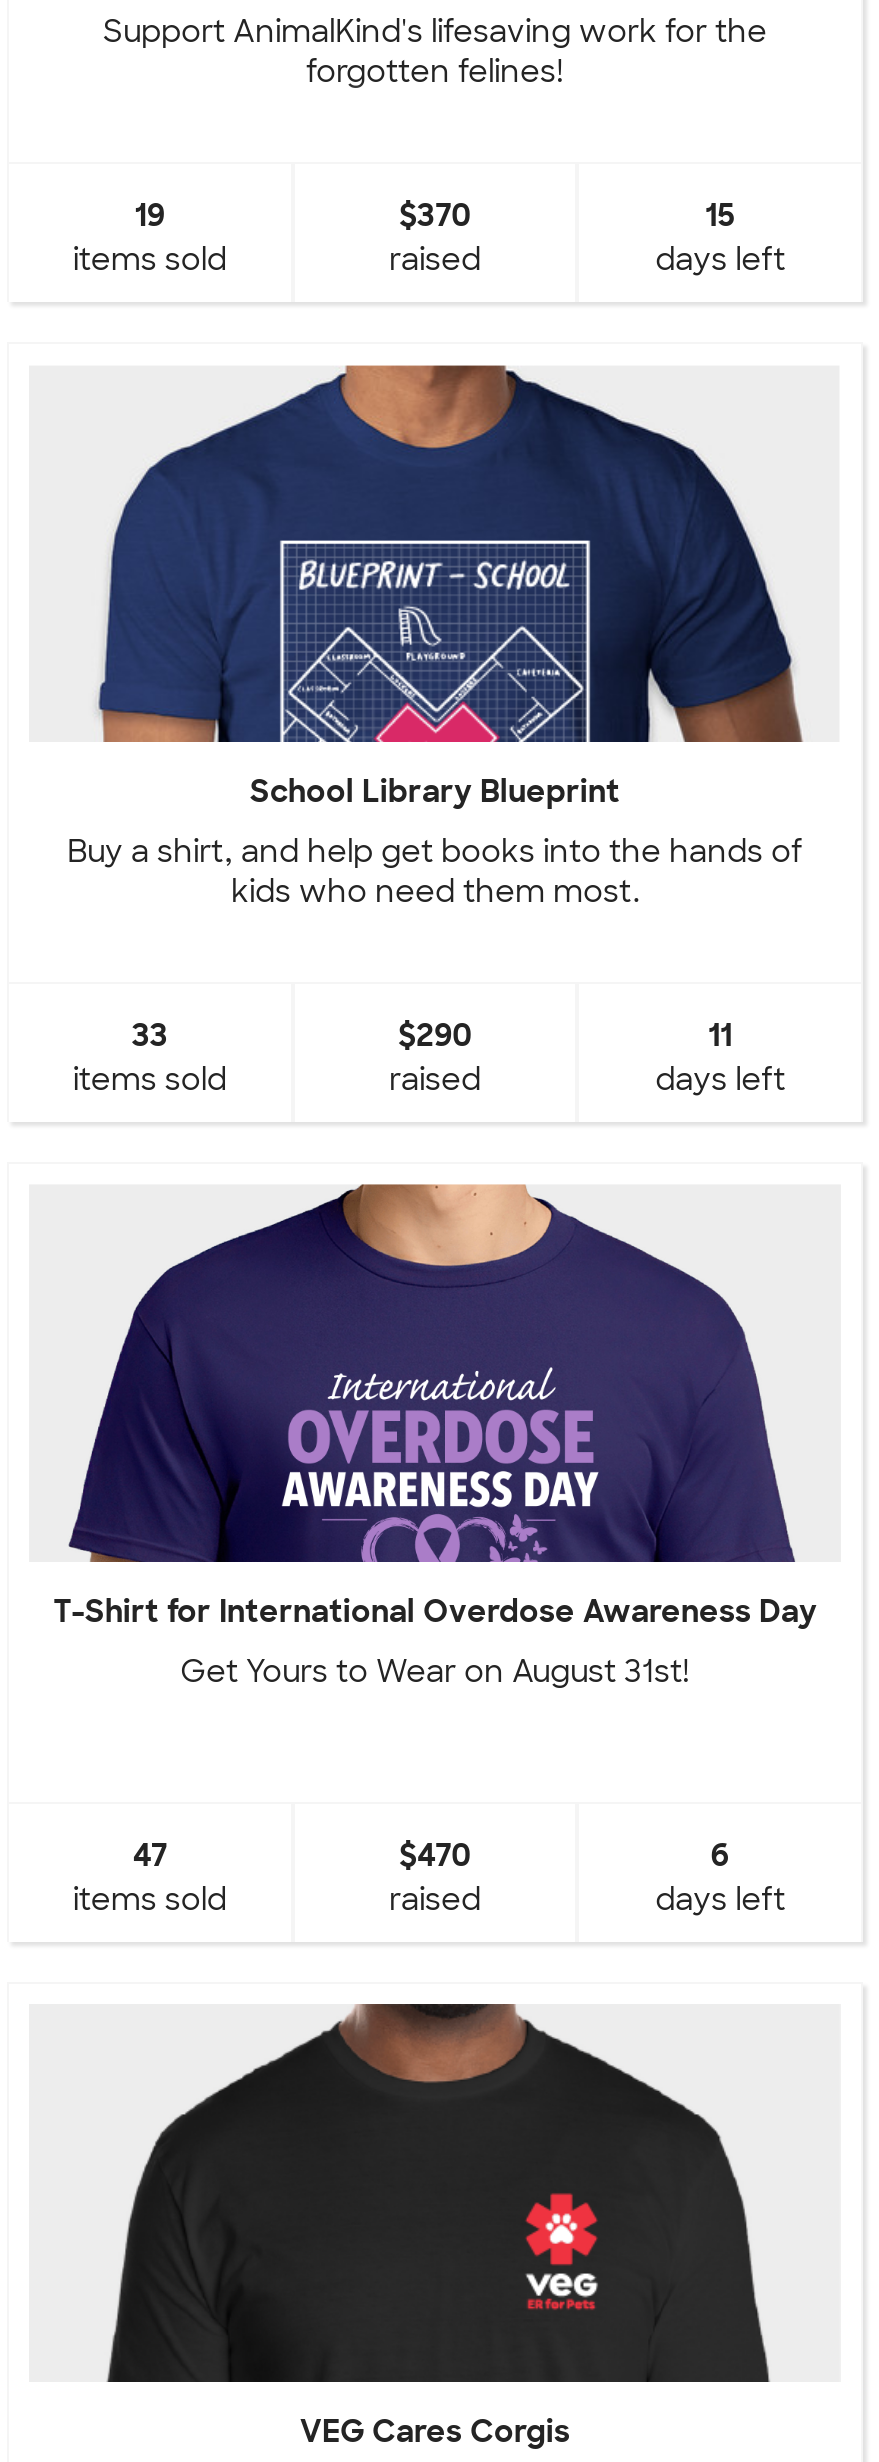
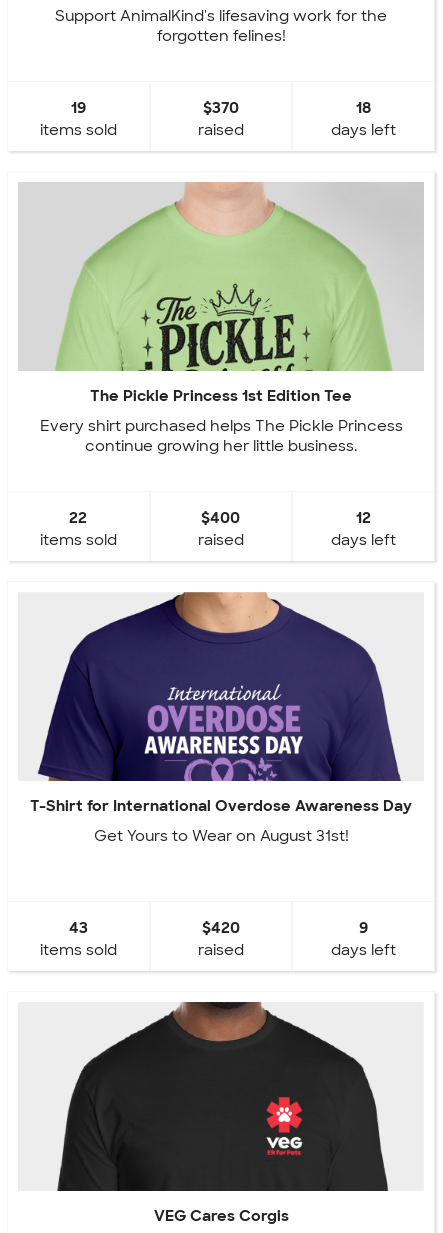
[705,195,735,235] 15 -> [356,98,371,118] 18
[97,364,837,811] [image] | School Library Blueprint -> [53,182,423,406] [image] | The Pickle Princess 1st Edition Tee
[67,831,803,911] Buy a shirt, and help get books into the hands of | kids who need them most. -> [39,416,402,456] Every shirt purchased helps The Pickle Princess | continue growing her little business.
[132,1015,168,1055] 33 -> [69,508,87,528] 22
[398,1015,472,1055] $290 -> [201,508,240,528] $400
[708,1015,732,1055] 11 -> [356,508,371,528] 12
[133,1835,167,1875] 47 -> [69,918,88,938] 43
[399,1835,471,1875] $470 -> [202,918,240,938] $420
[710,1835,730,1875] 6 -> [359,918,368,938] 9

